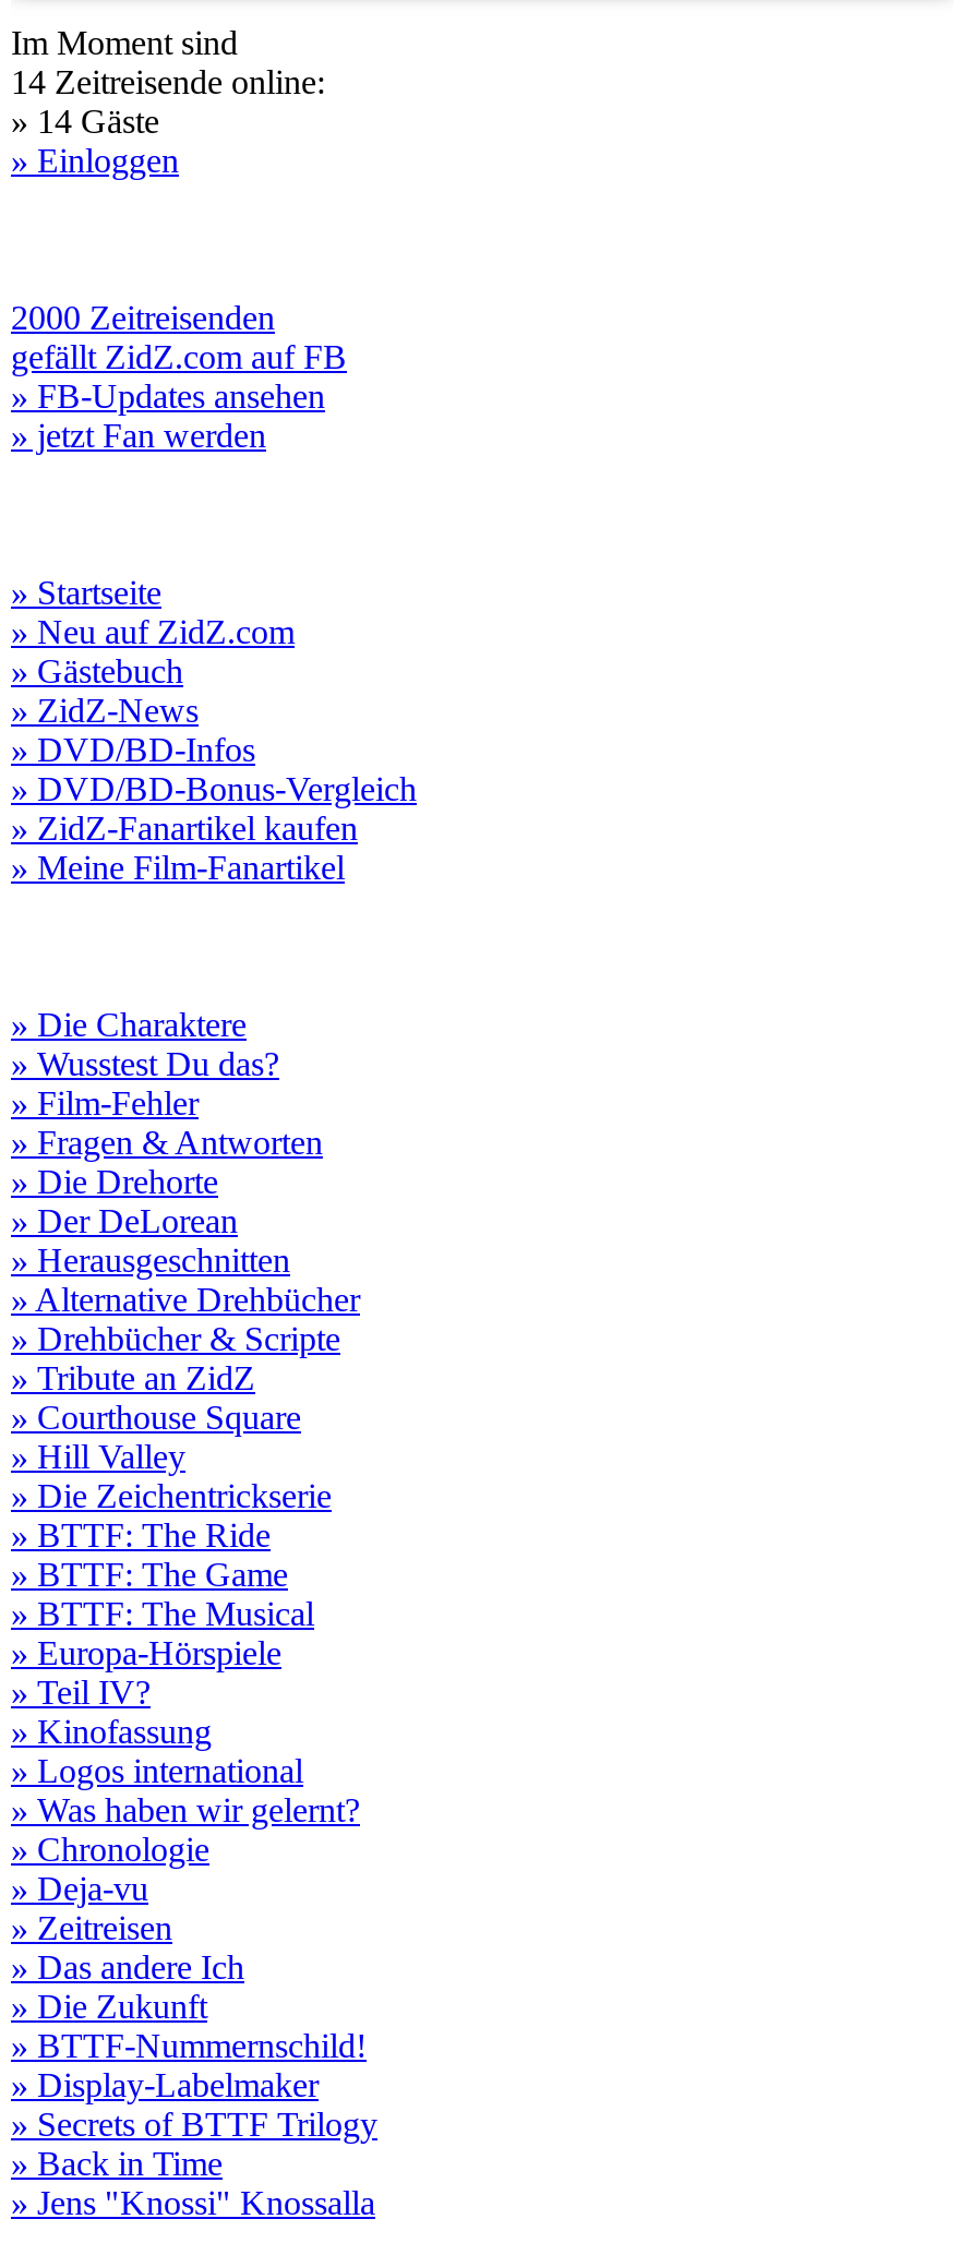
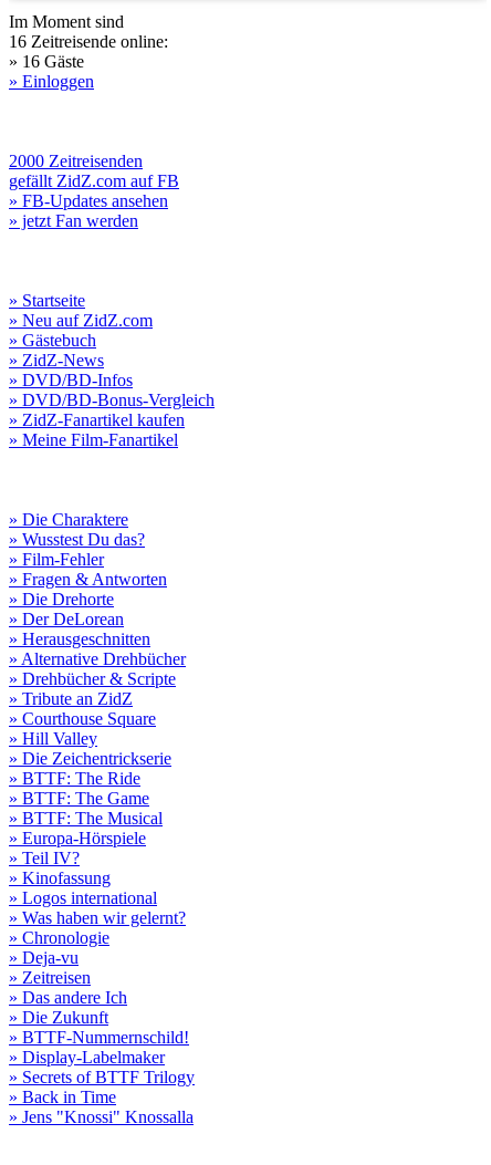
[11,63,325,100] 14 Zeitreisende online: -> [9,32,168,51] 16 Zeitreisende online:
[11,103,159,140] » 14 Gäste -> [9,52,84,71] » 16 Gäste

